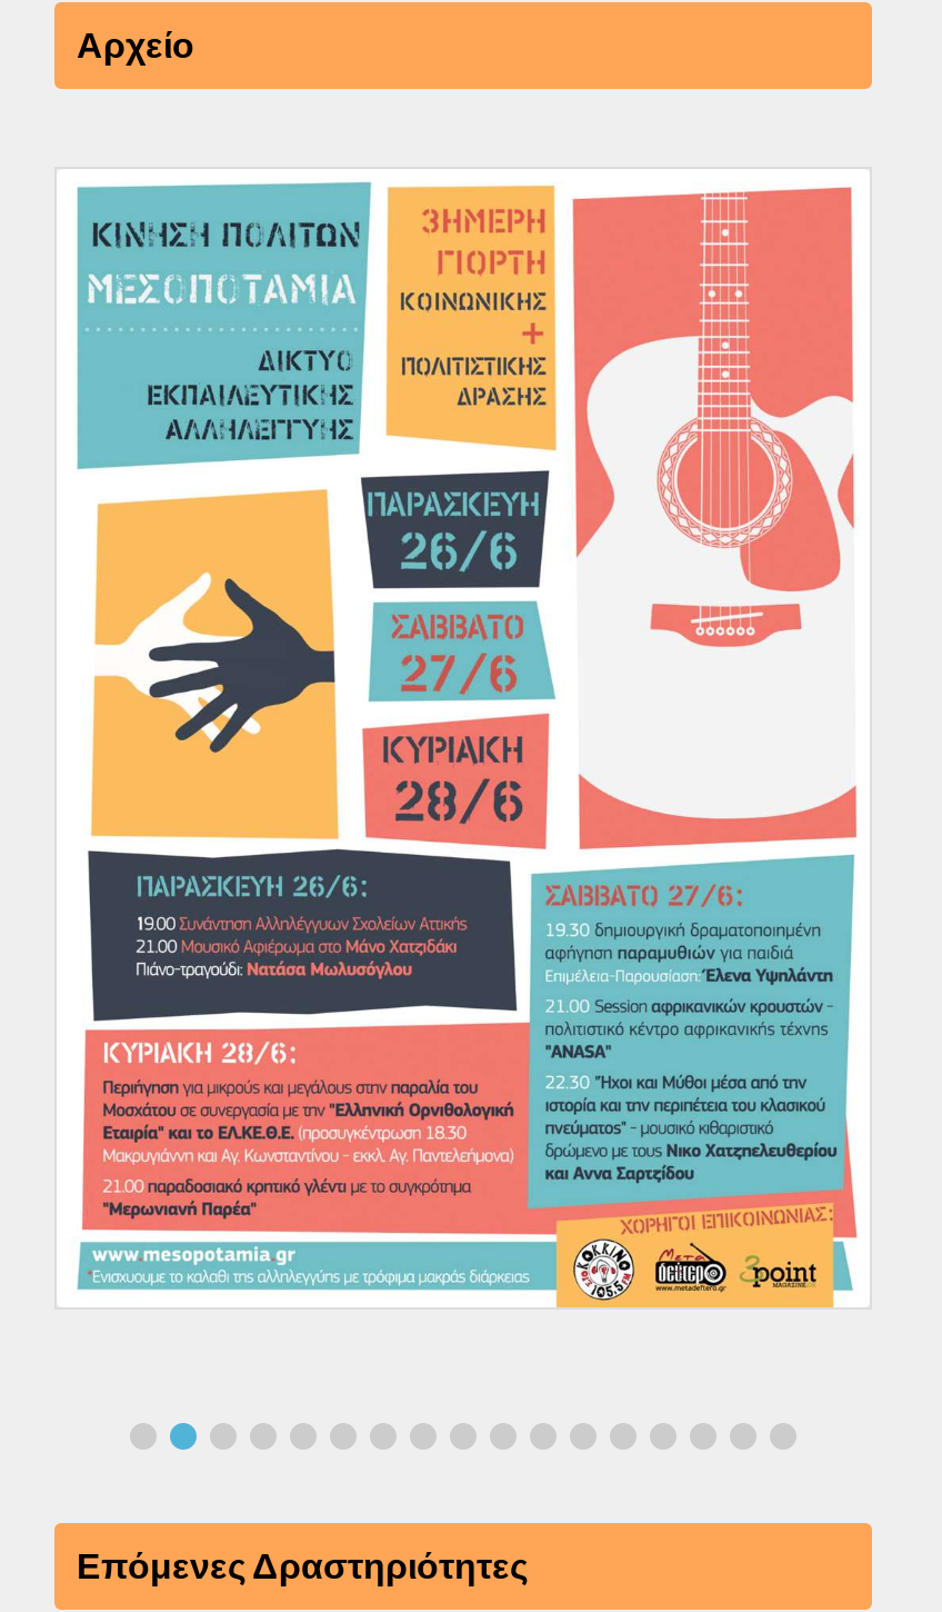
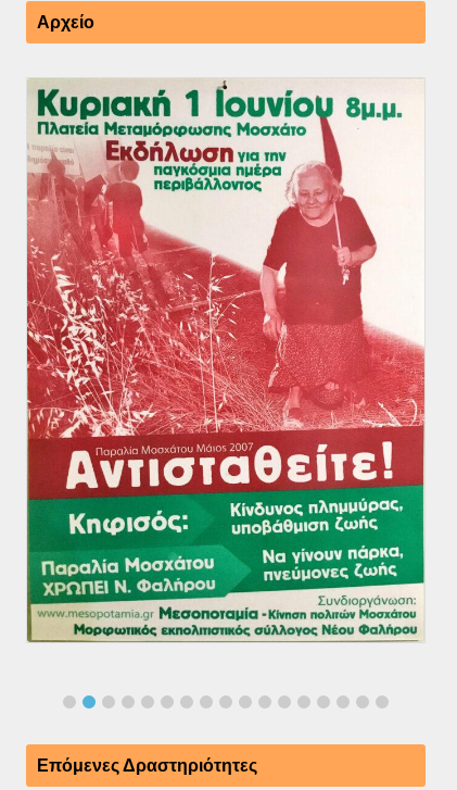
[57,160,870,1314] [image] -> [26,78,426,643] [image]

